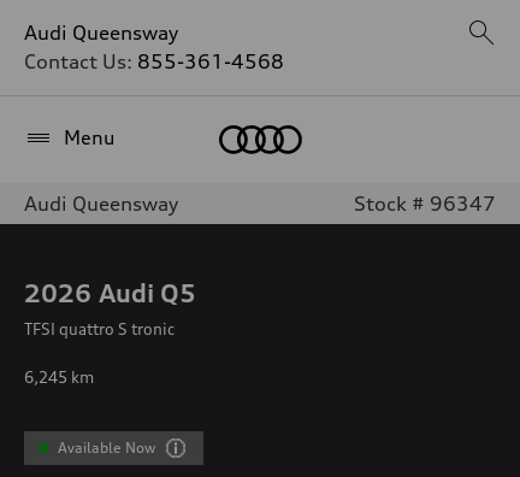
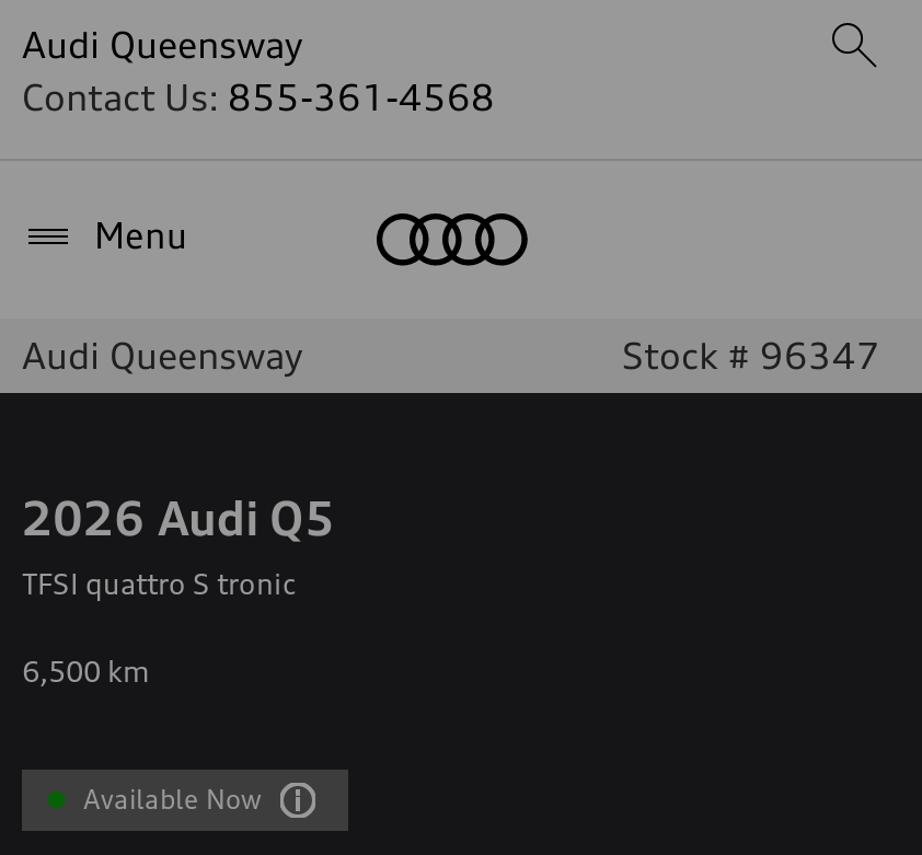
[24,367,94,387] 6,245 km -> [22,654,149,689] 6,500 km

